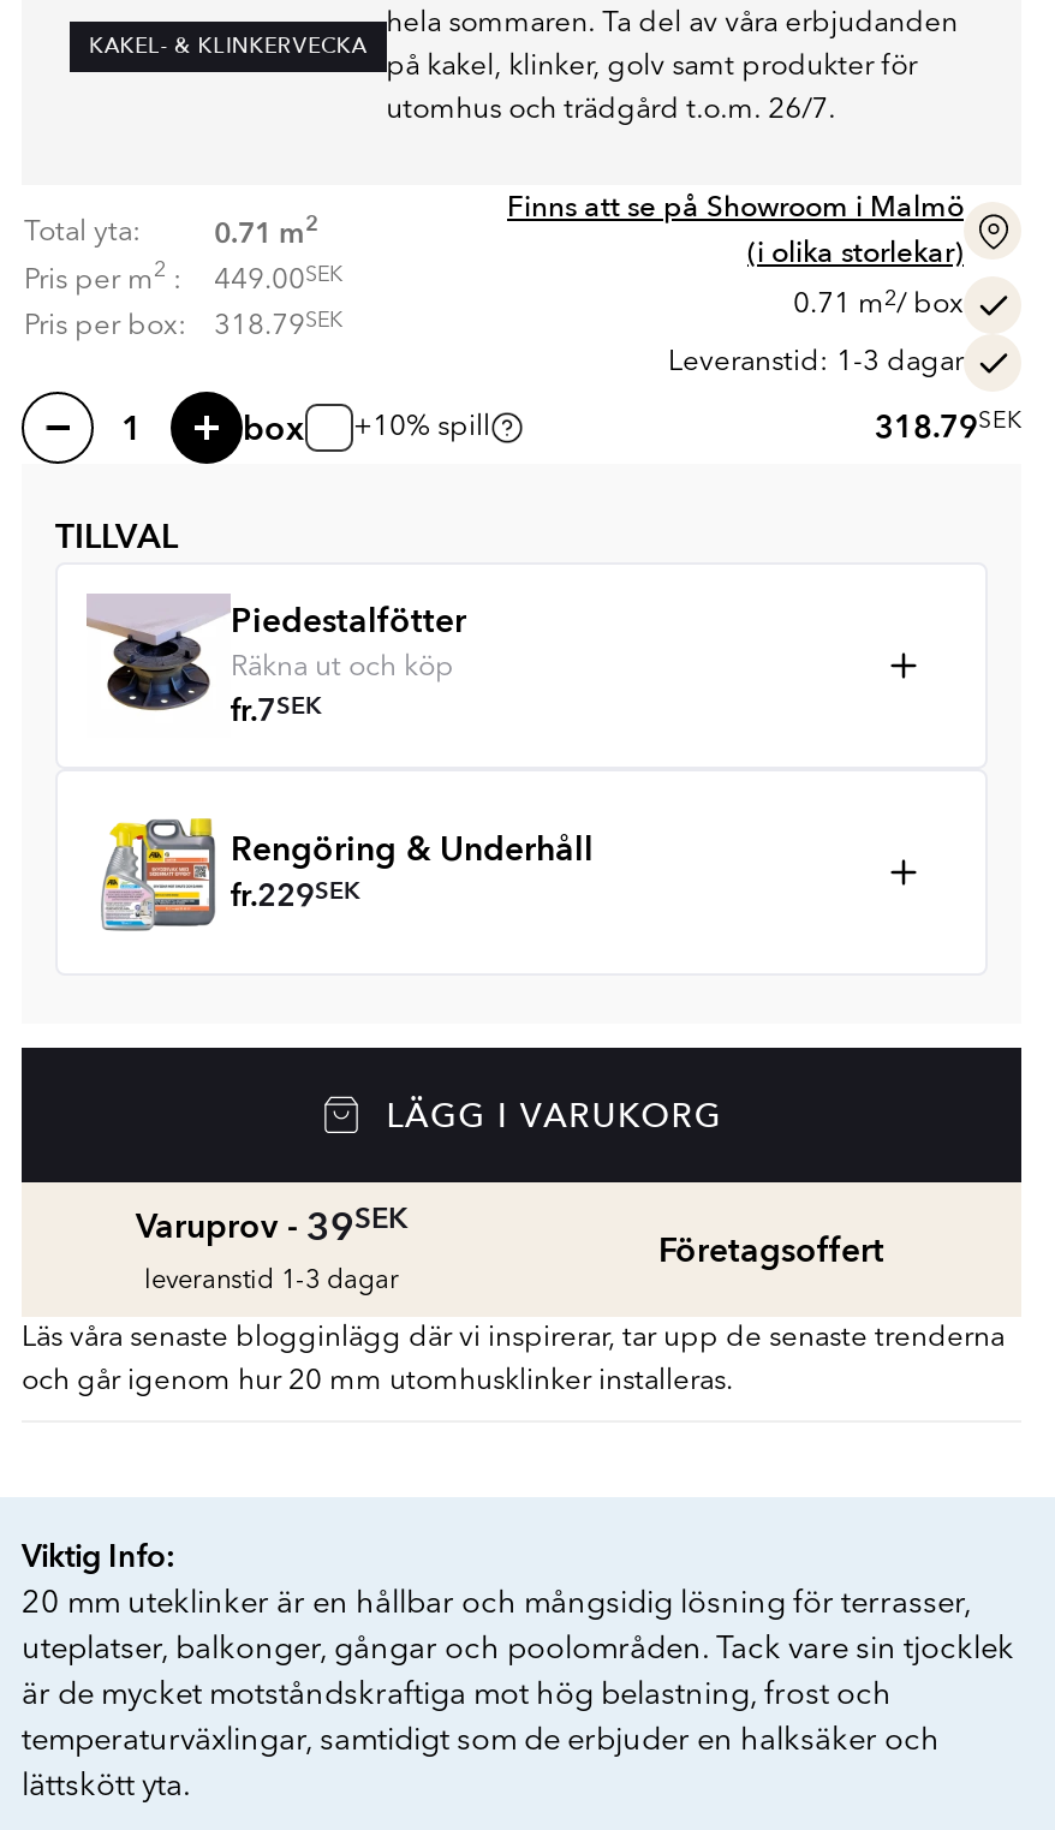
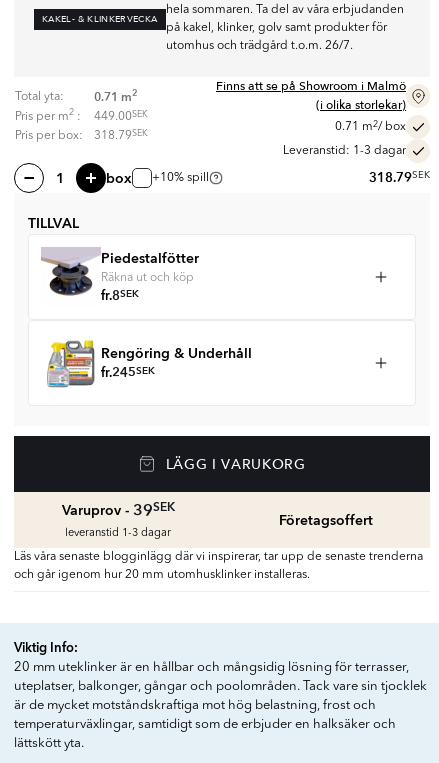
[231,690,322,733] fr.7SEK -> [101,287,139,305] fr.8SEK
[231,875,360,918] fr.229SEK -> [101,364,155,382] fr.245SEK

